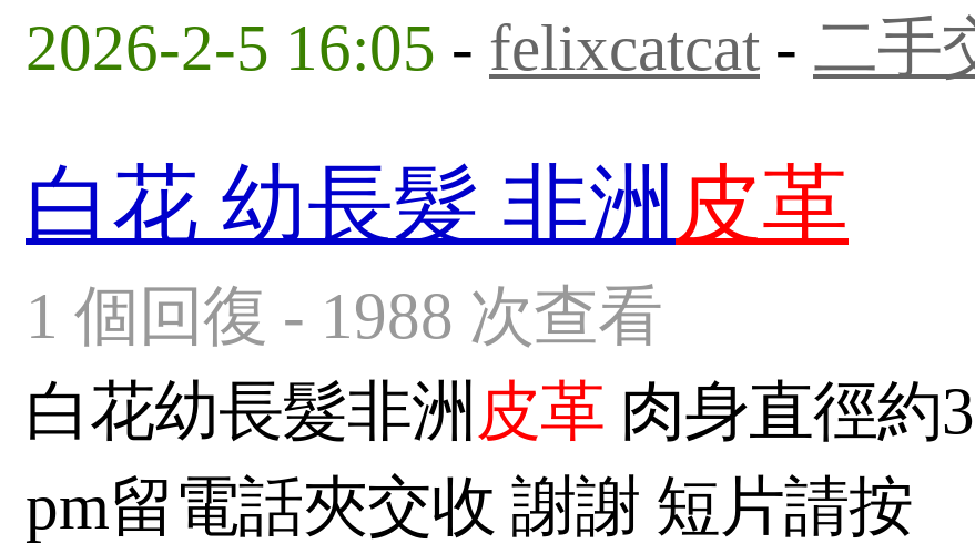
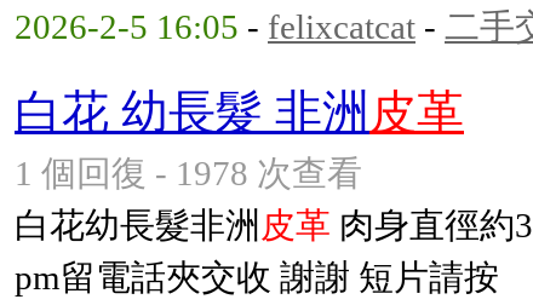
[26,280,662,351] 1 個回復 - 1988 次查看 -> [15,154,362,192] 1 個回復 - 1978 次查看

